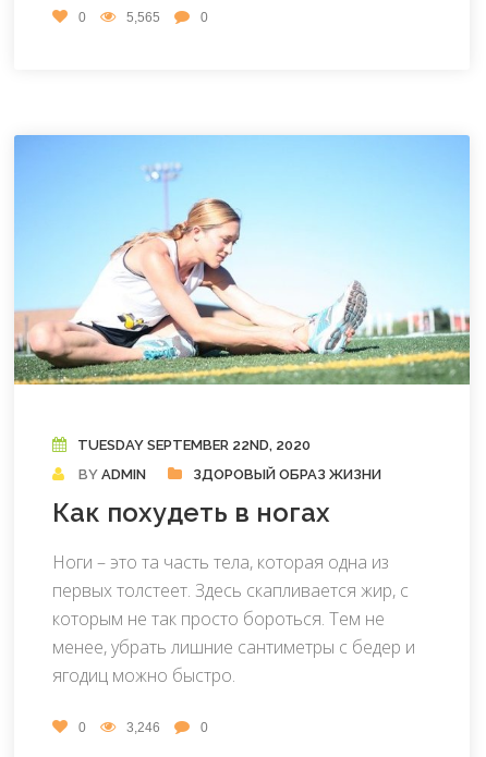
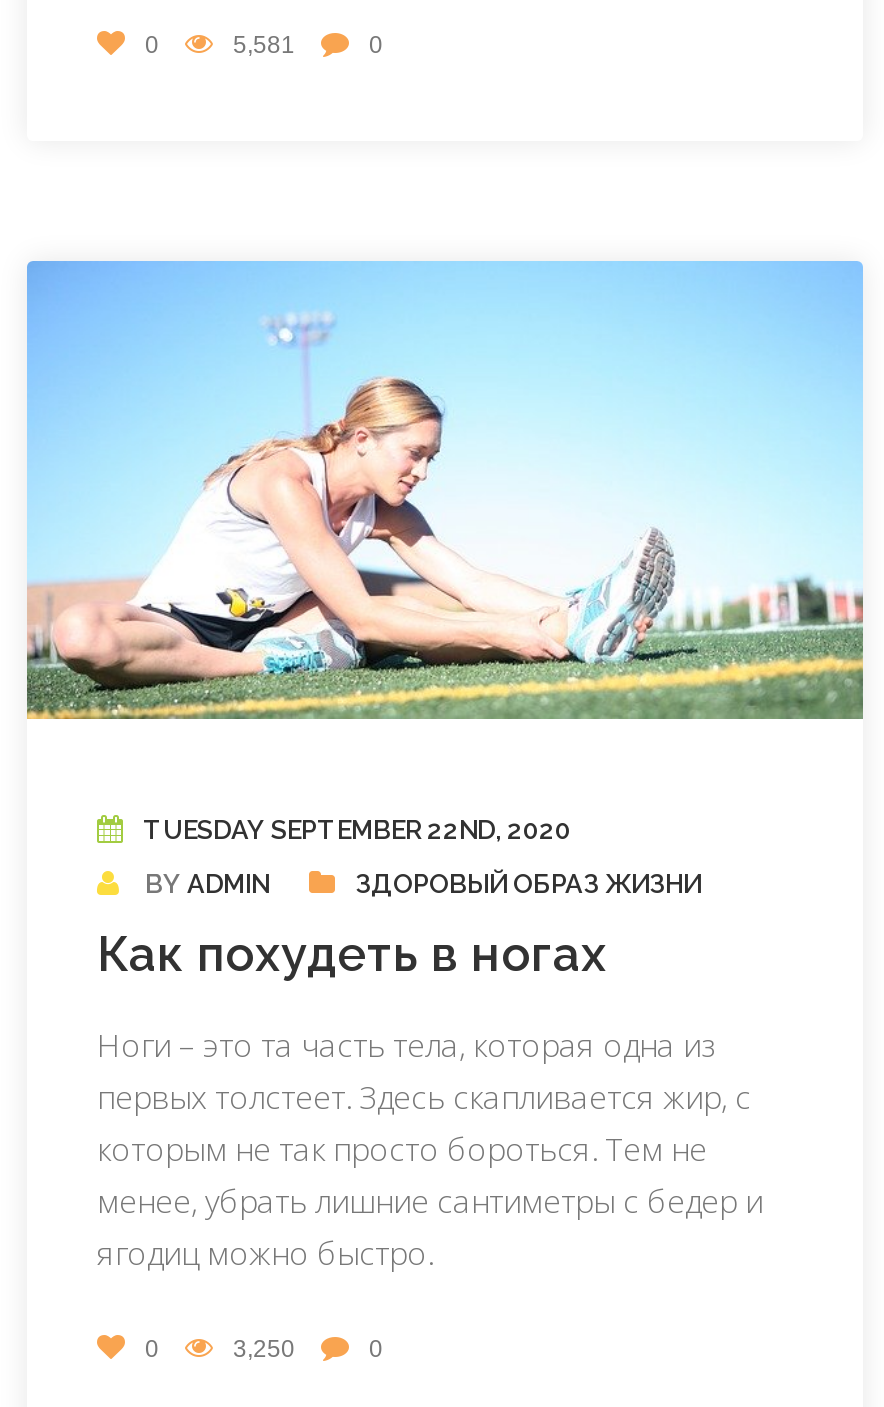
[126,10,160,25] 5,565 -> [233,31,295,59] 5,581
[126,720,160,735] 3,246 -> [233,1335,295,1363] 3,250

